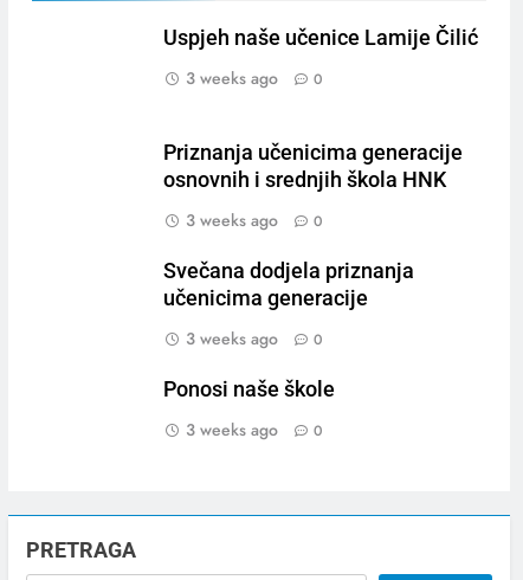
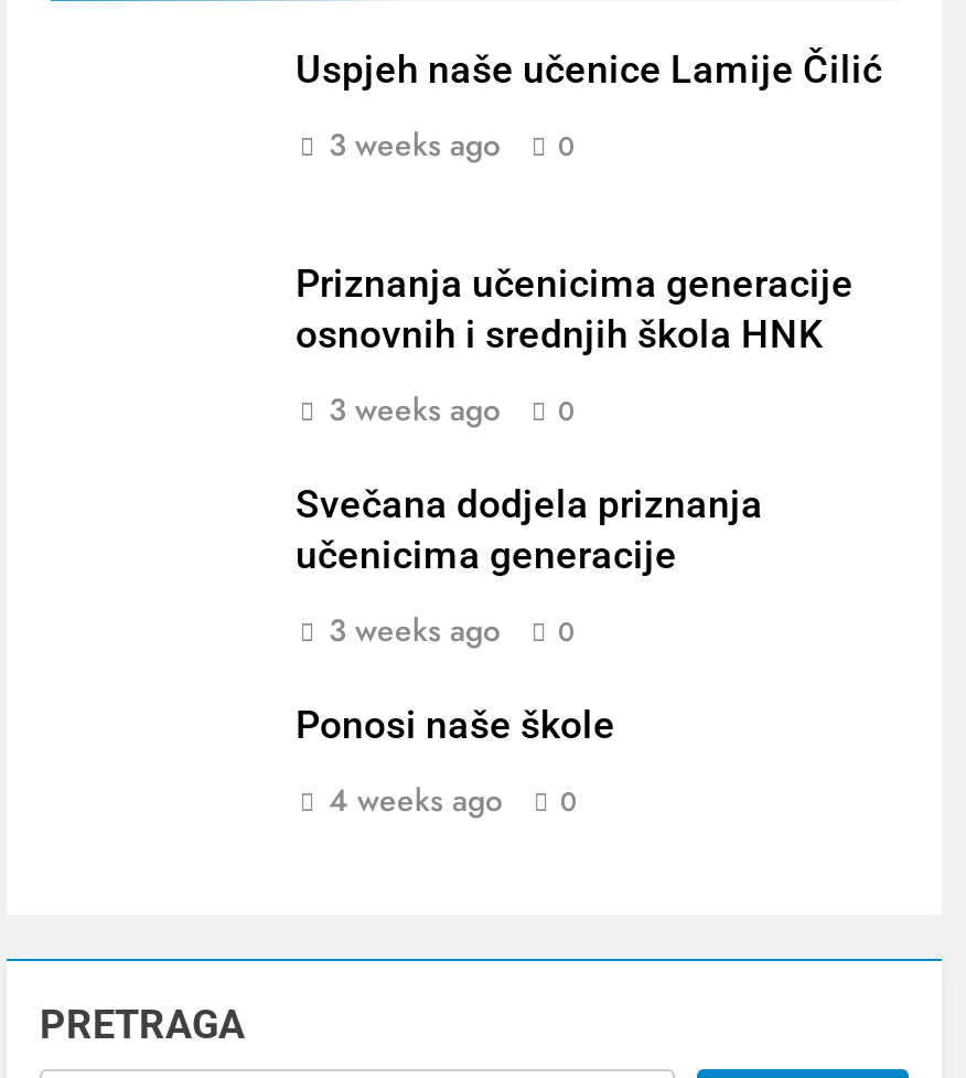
[186,418,323,441] 3 weeks ago 0 -> [329,779,578,823] 4 weeks ago 0

